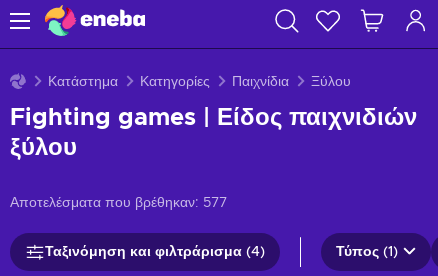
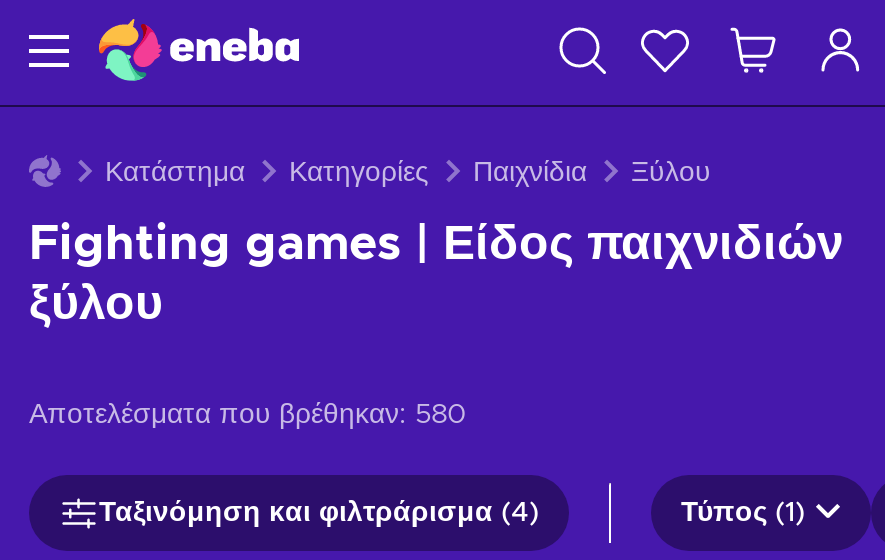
[10,196,227,210] Αποτελέσματα που βρέθηκαν: 577 -> [29,401,467,429] Αποτελέσματα που βρέθηκαν: 580

